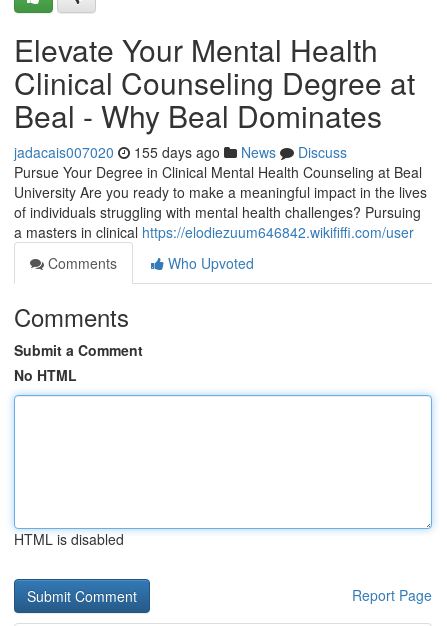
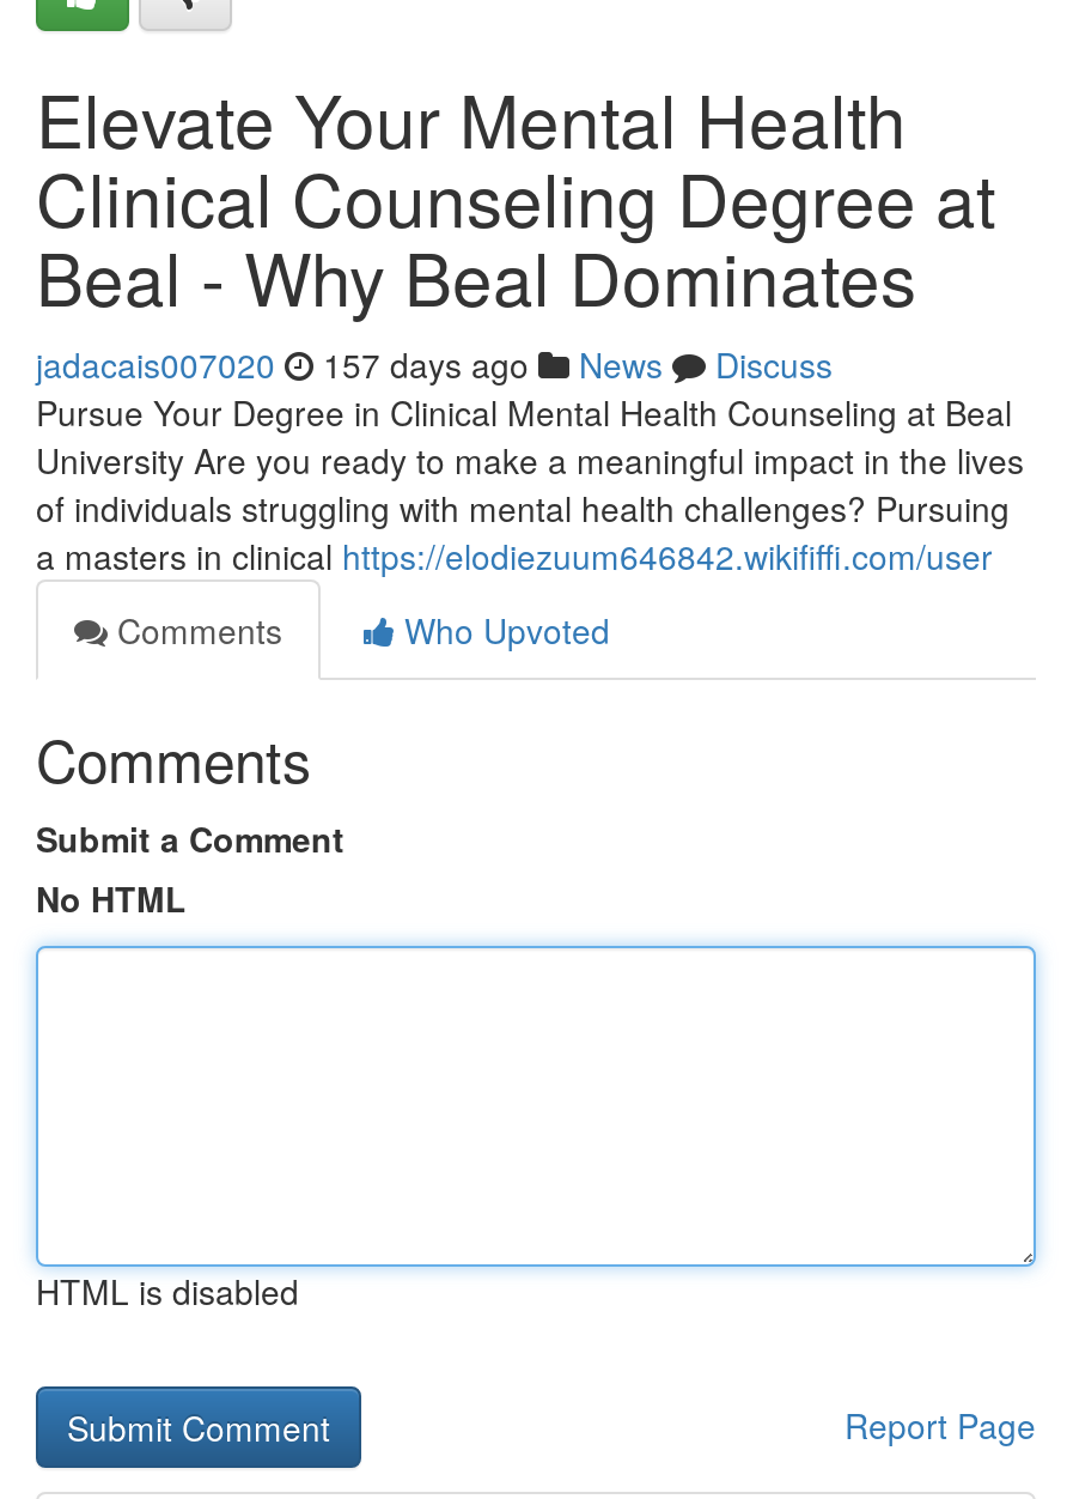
[14,142,347,162] jadacais007020 155 days ago News Discuss -> [36,340,833,388] jadacais007020 157 days ago News Discuss

